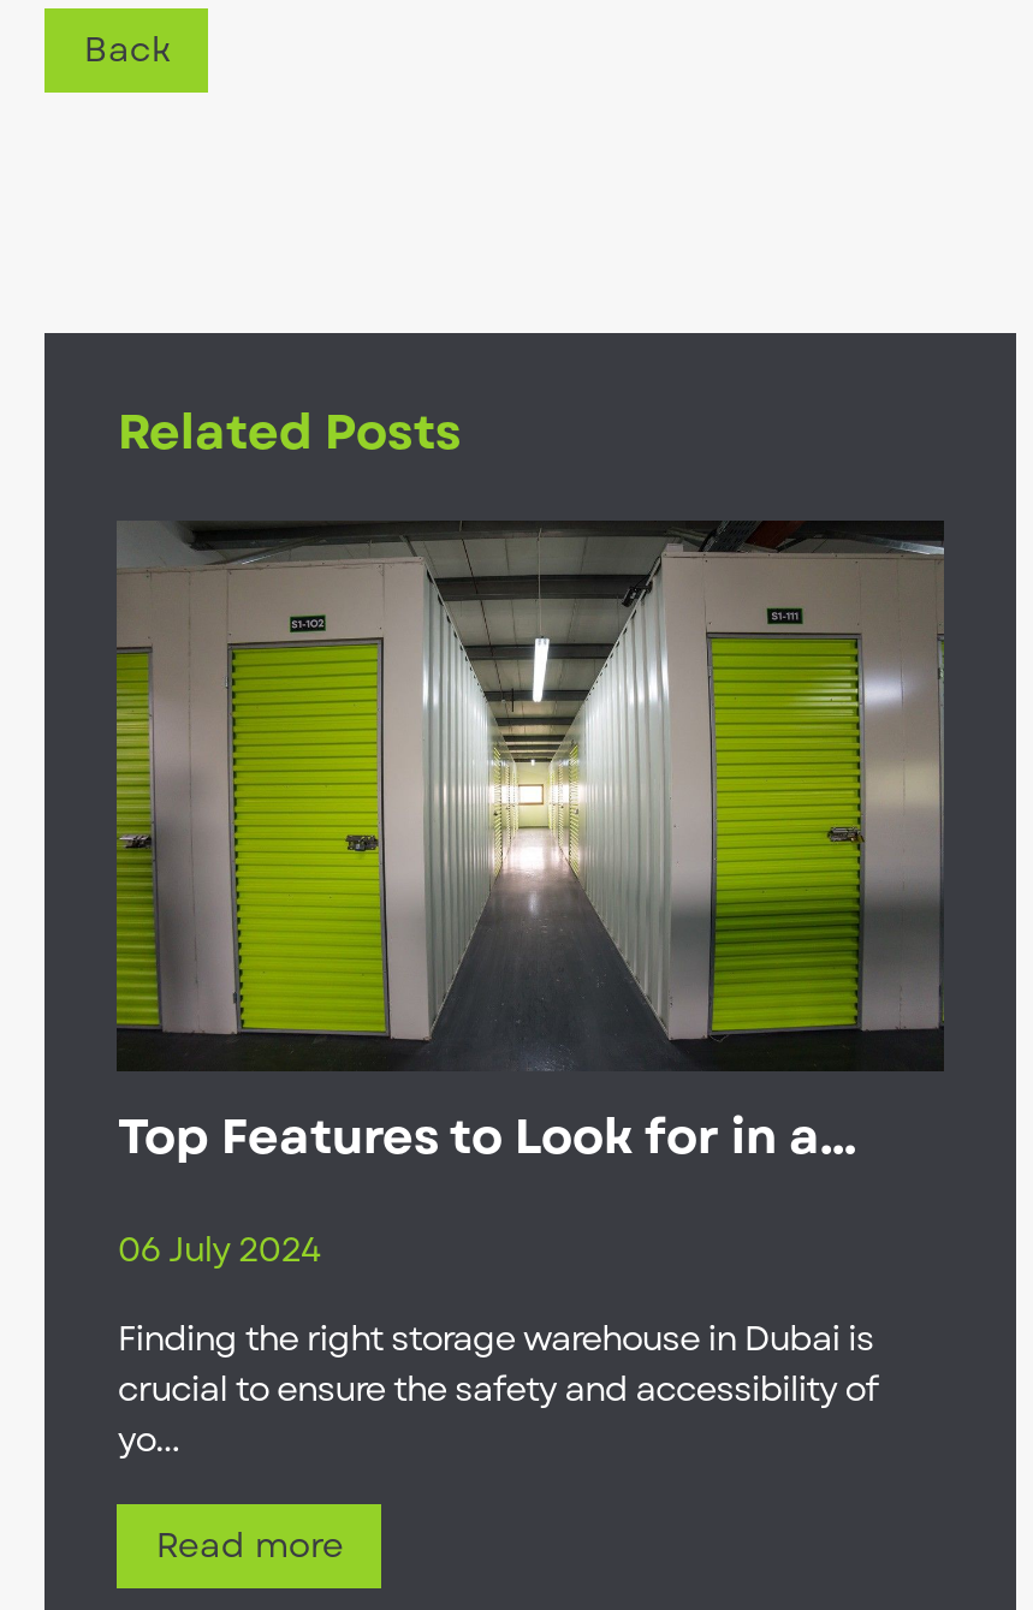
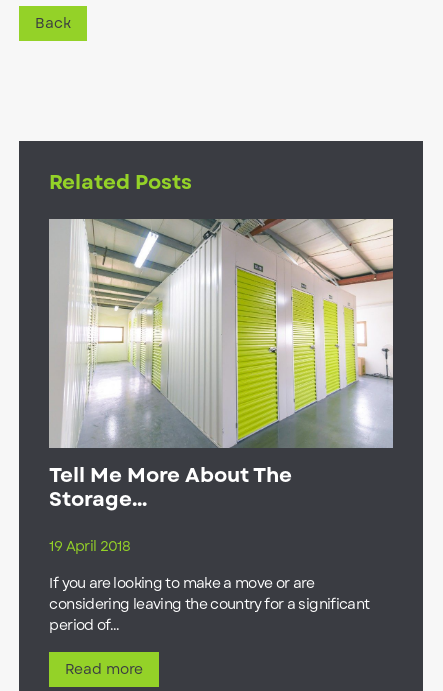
[117,521,944,1172] [image] | Top Features to Look for in a... -> [48,218,394,514] [image] | Tell Me More About The | Storage...
[118,1225,321,1273] 06 July 2024 -> [49,536,130,556] 19 April 2018
[118,1314,878,1463] Finding the right storage warehouse in Dubai is | crucial to ensure the safety and accessibility of | yo... -> [49,573,369,635] If you are looking to make a move or are | considering leaving the country for a significant | period of...

